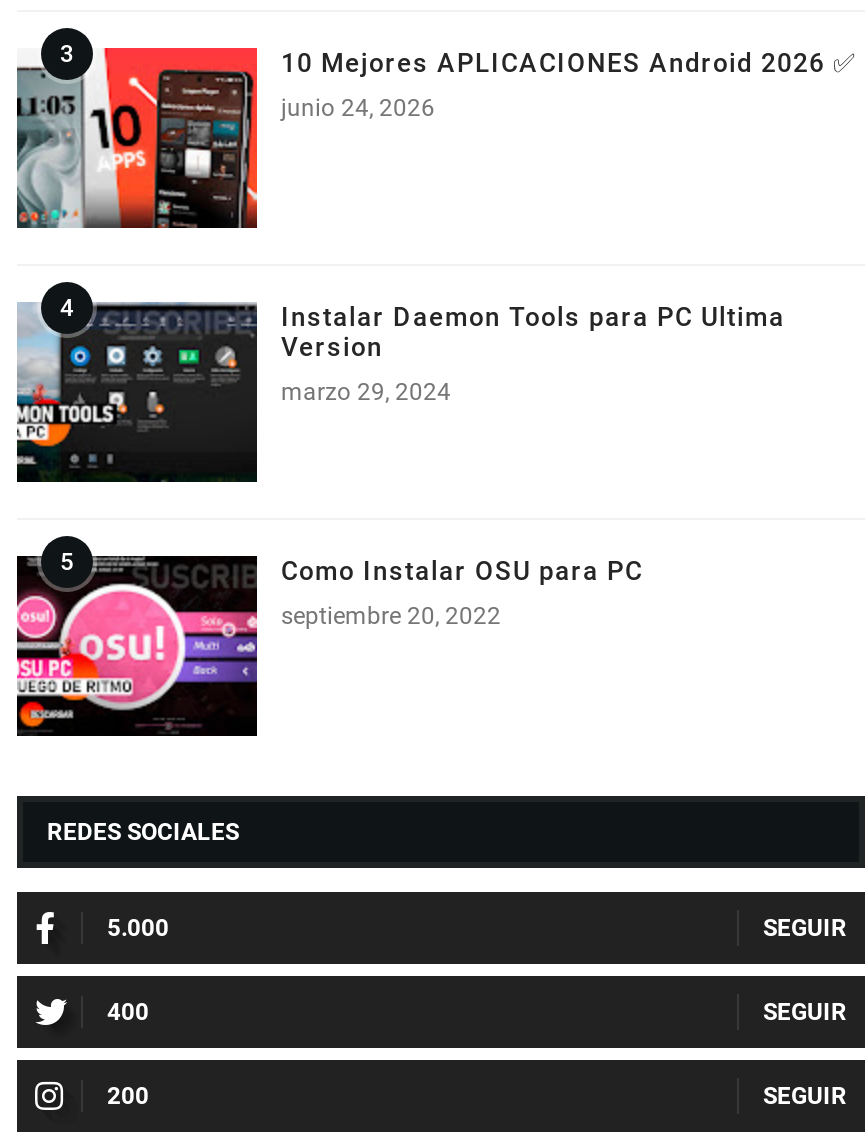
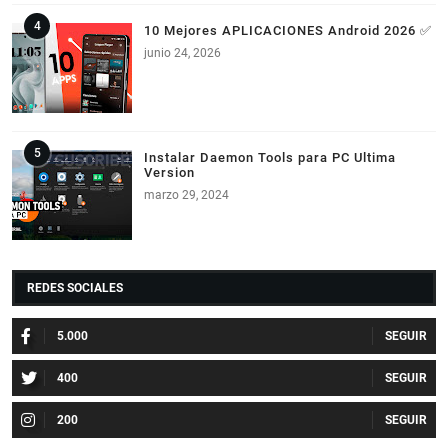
[17,554,643,728] [image] | Como Instalar OSU para PC | septiembre 20, 2022 -> none

